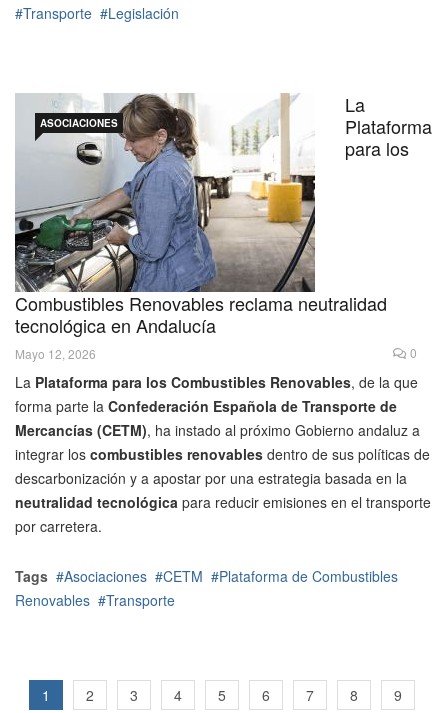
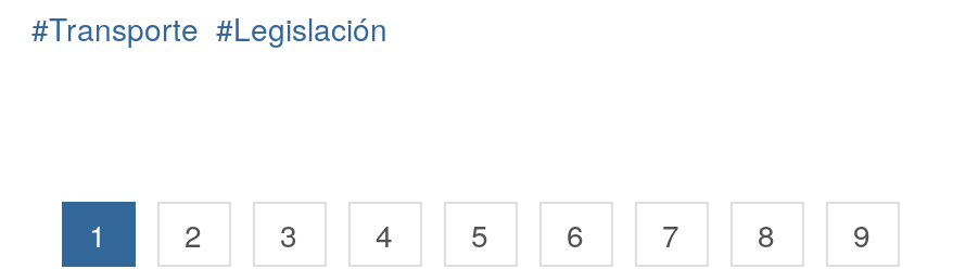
[14,93,316,283] [image] | ASOCIACIONES -> none
[345,91,432,161] La | Plataforma | para los -> none
[15,290,431,610] Combustibles Renovables reclama neutralidad | tecnológica en Andalucía | Mayo 12, 2026 | 0 | La Plataforma para los Combustibles Renovables, de la que | forma parte la Confederación Española de Transporte de | Mercancías (CETM), ha instado al próximo Gobierno andaluz a | integrar los combustibles renovables dentro de sus políticas de | descarbonización y a apostar por una estrategia basada en la | neutralidad tecnológica para reducir emisiones en el transporte | por carretera. | Tags | Asociaciones | CETM | Plataforma de Combustibles | Renovables | Transporte -> none

